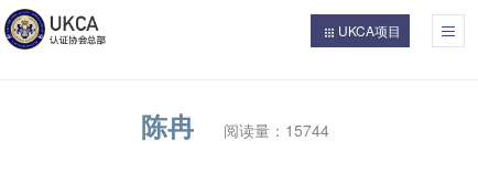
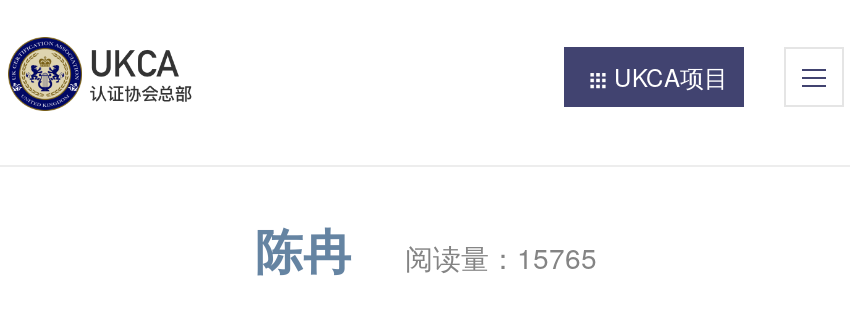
[140,107,329,144] 陈冉 阅读量：15744 -> [255,215,597,283] 陈冉 阅读量：15765

